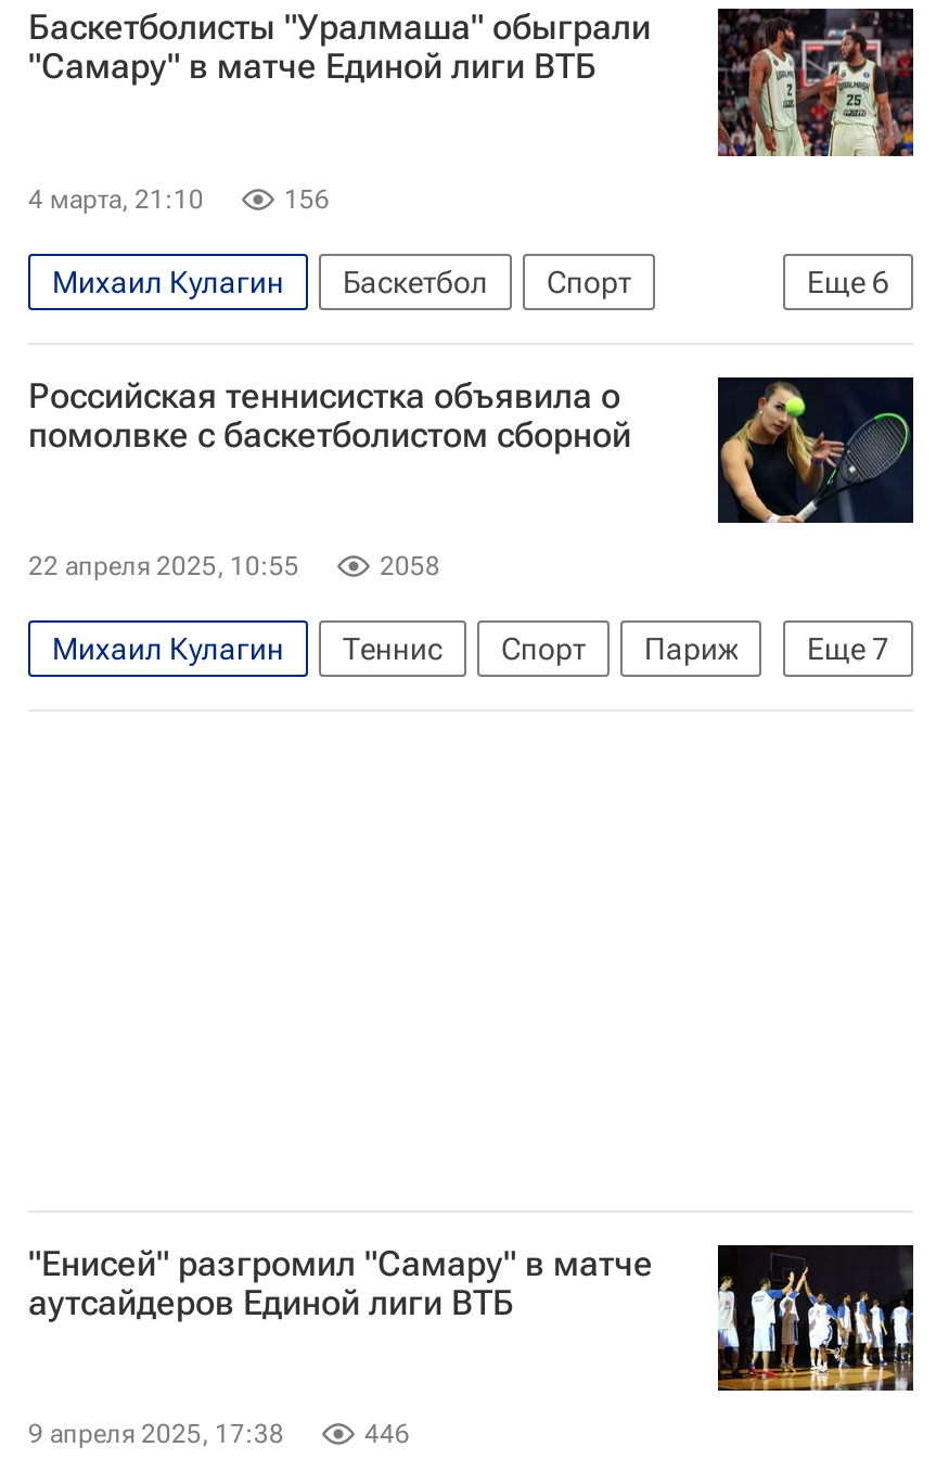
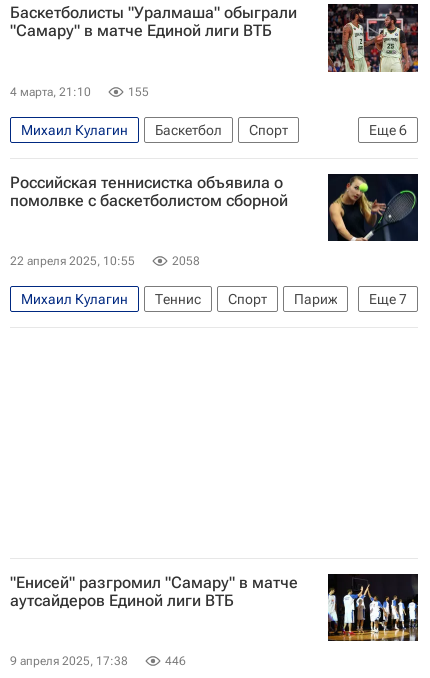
[284,183,330,214] 156 -> [128,84,149,98] 155

